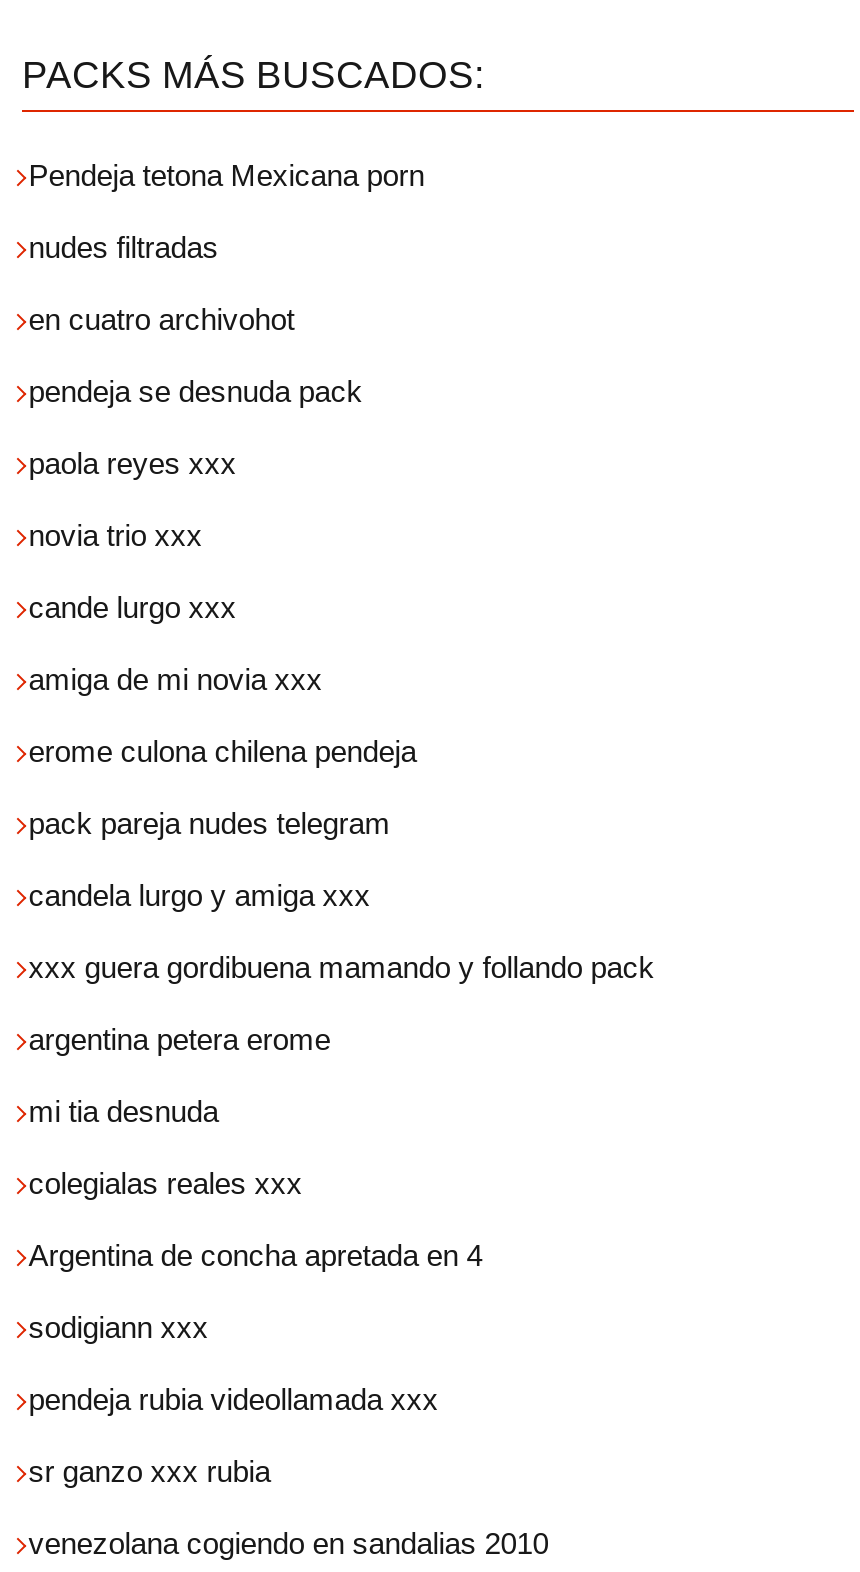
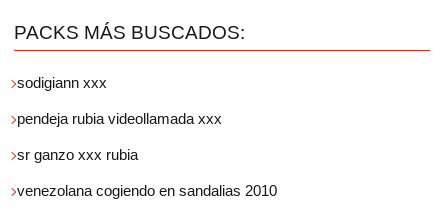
[28,157,662,1271] Pendeja tetona Mexicana porn | nudes filtradas | en cuatro archivohot | pendeja se desnuda pack | paola reyes xxx | novia trio xxx | cande lurgo xxx | amiga de mi novia xxx | erome culona chilena pendeja | pack pareja nudes telegram | candela lurgo y amiga xxx | xxx guera gordibuena mamando y follando pack | argentina petera erome | mi tia desnuda | colegialas reales xxx | Argentina de concha apretada en 4 -> none

